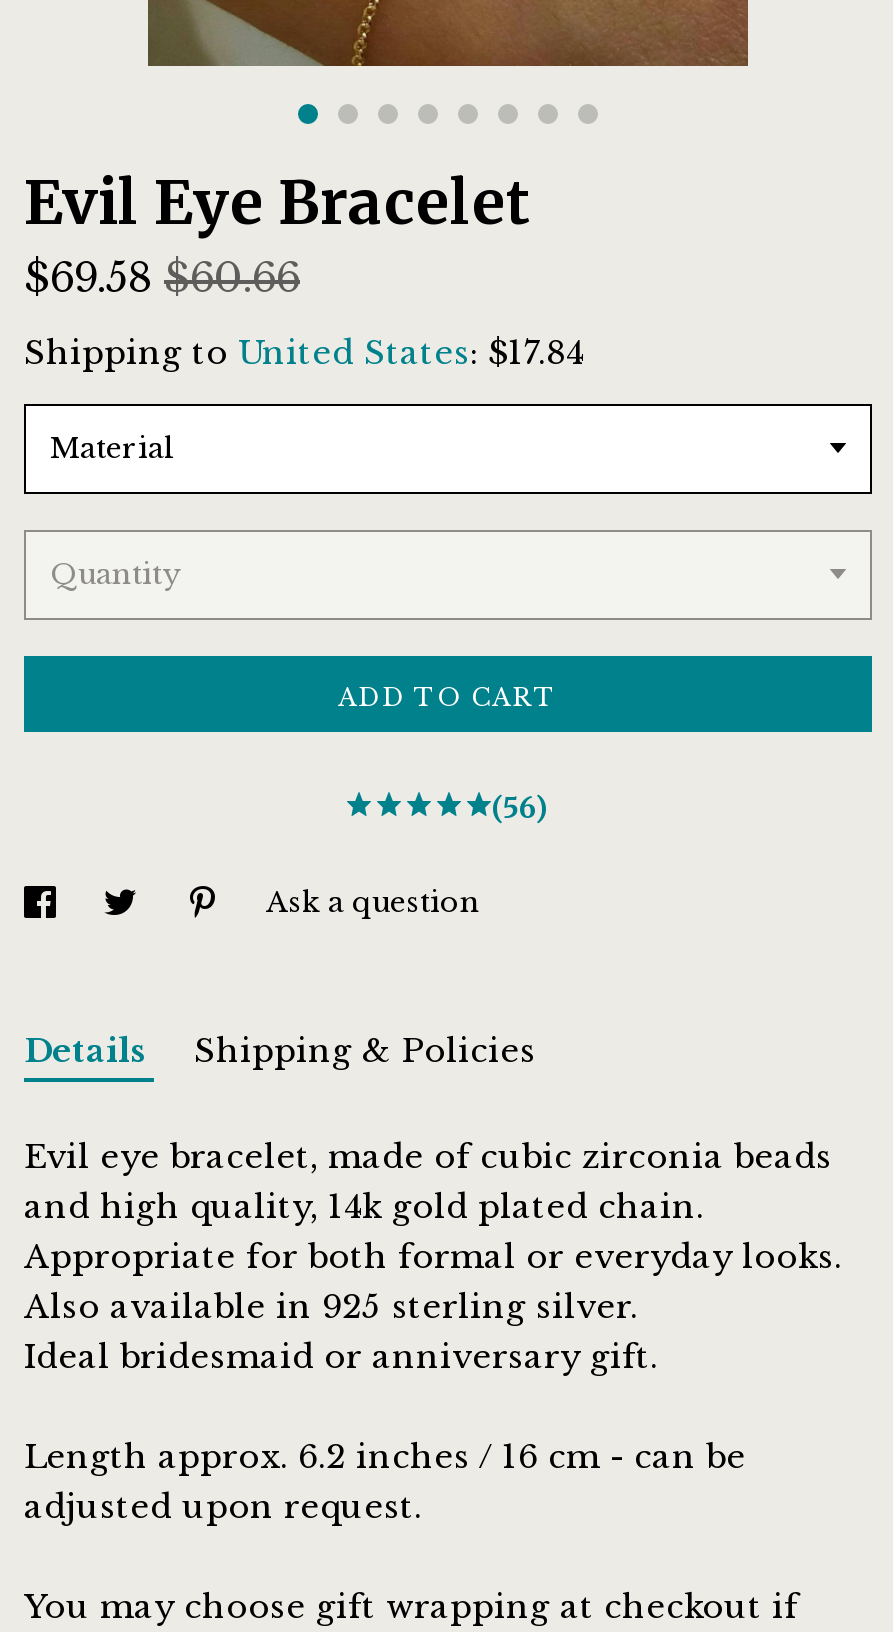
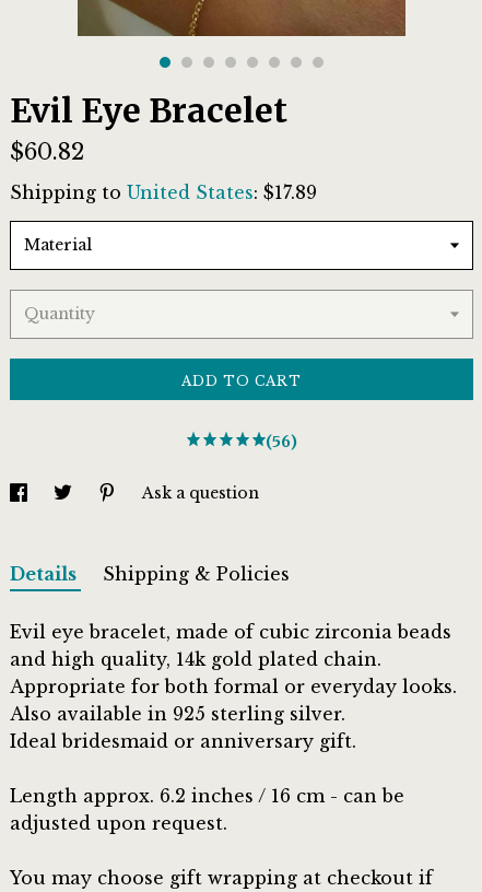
[24,253,300,301] $69.58 $60.66 -> [10,138,84,165] $60.82
[24,331,584,371] Shipping to United States: $17.84 -> [10,181,317,203] Shipping to United States: $17.89

